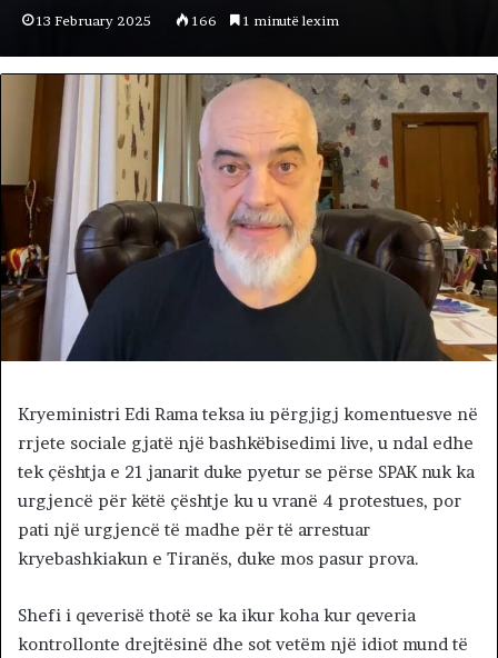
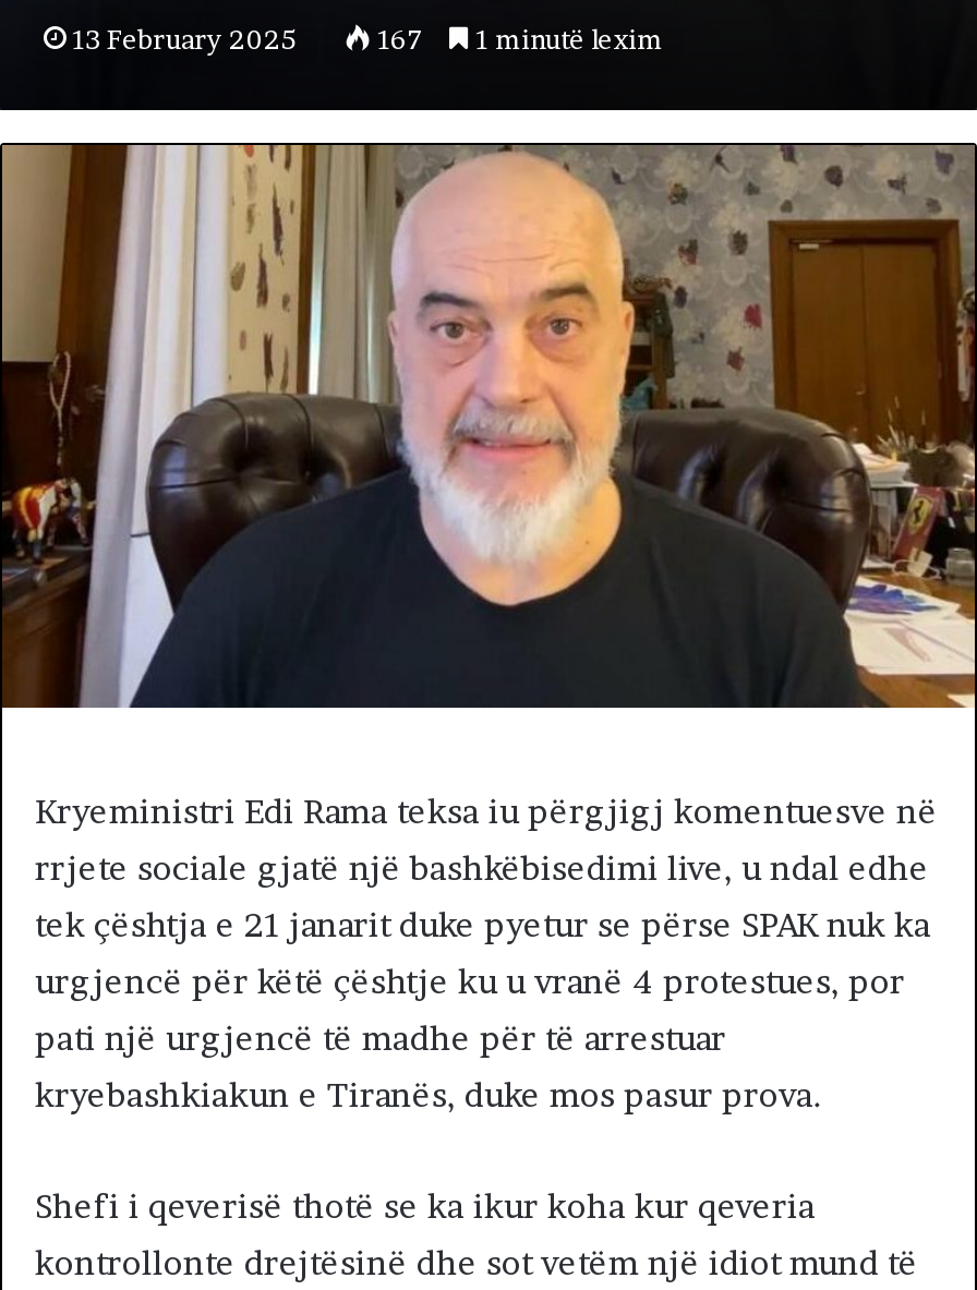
[189,12,339,29] 166 1 minutë lexim -> [371,22,663,55] 167 1 minutë lexim

